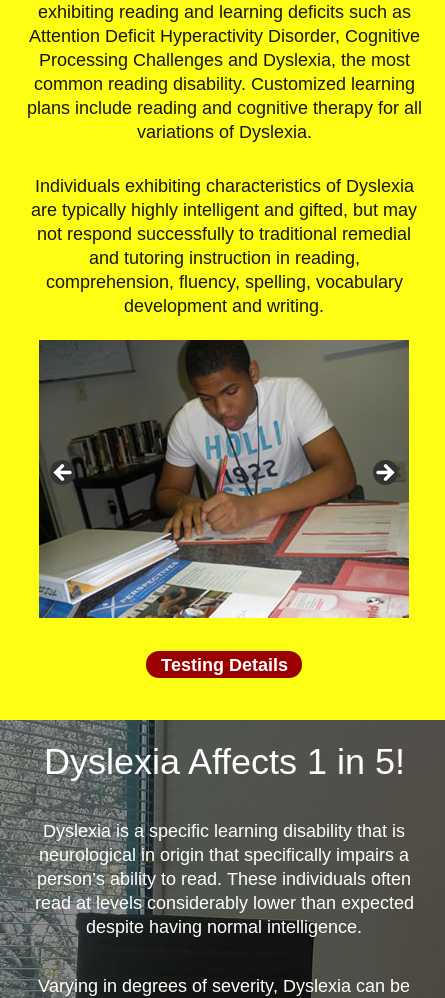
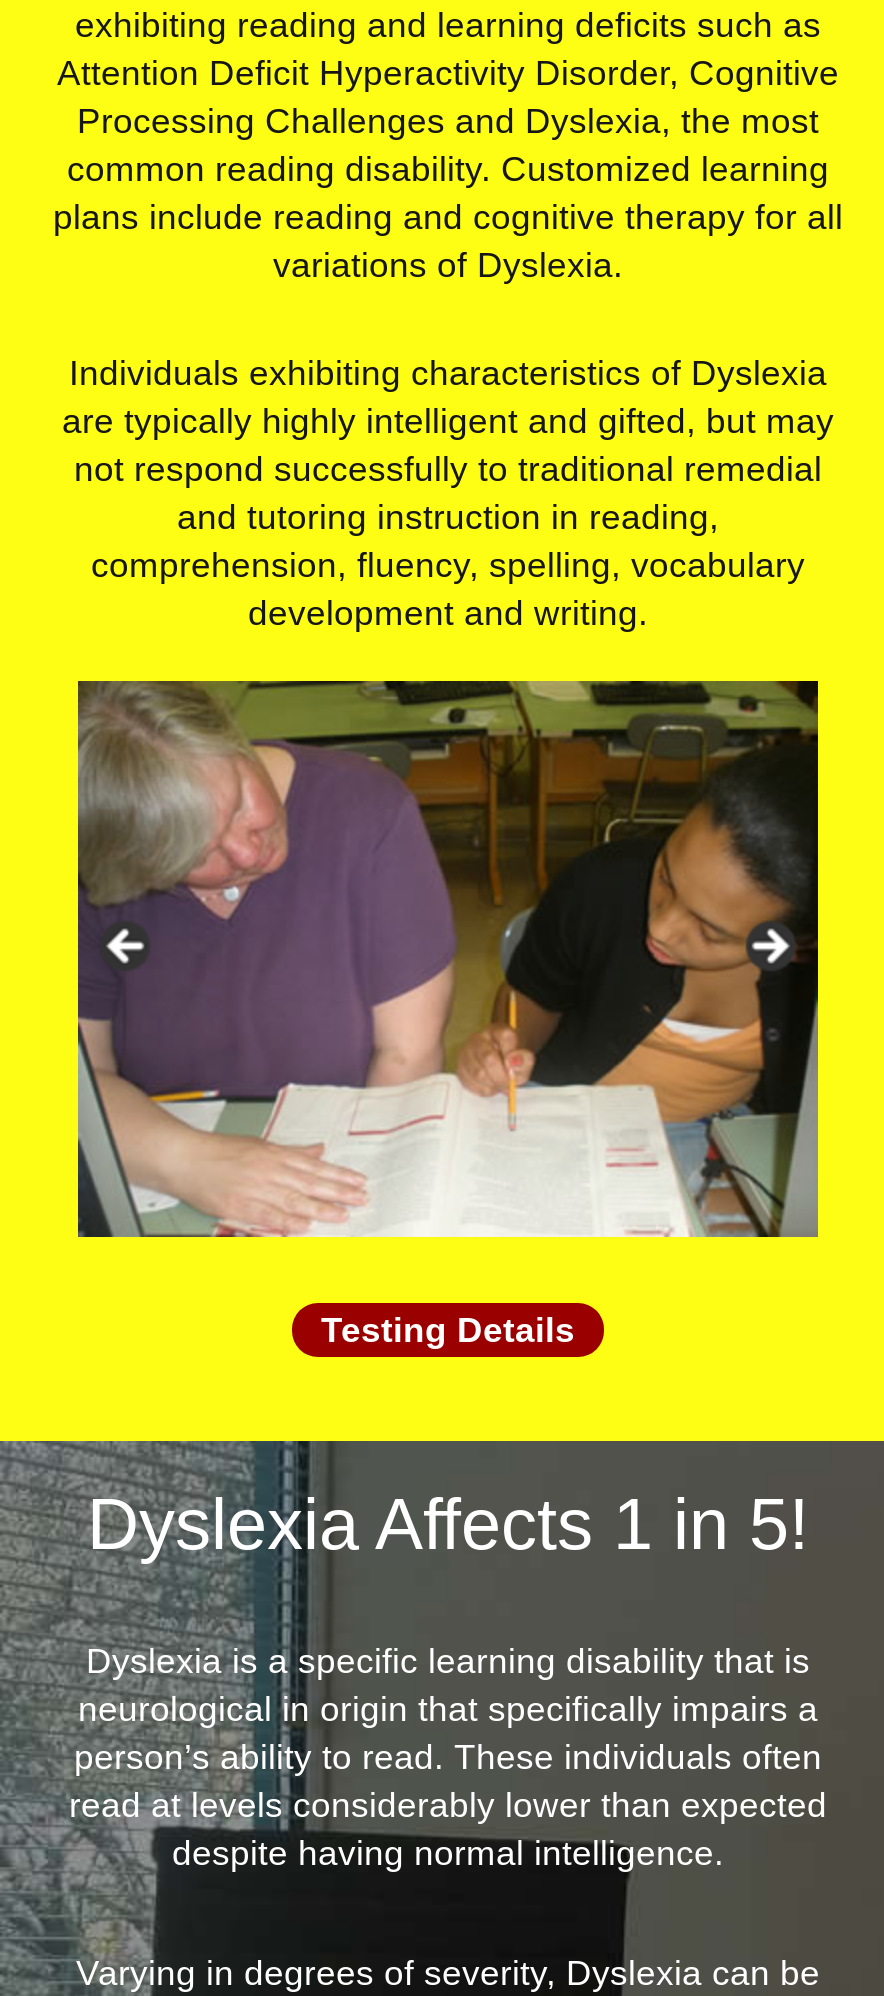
[38,339,409,619] [image] -> [76,680,818,1240] [image]

